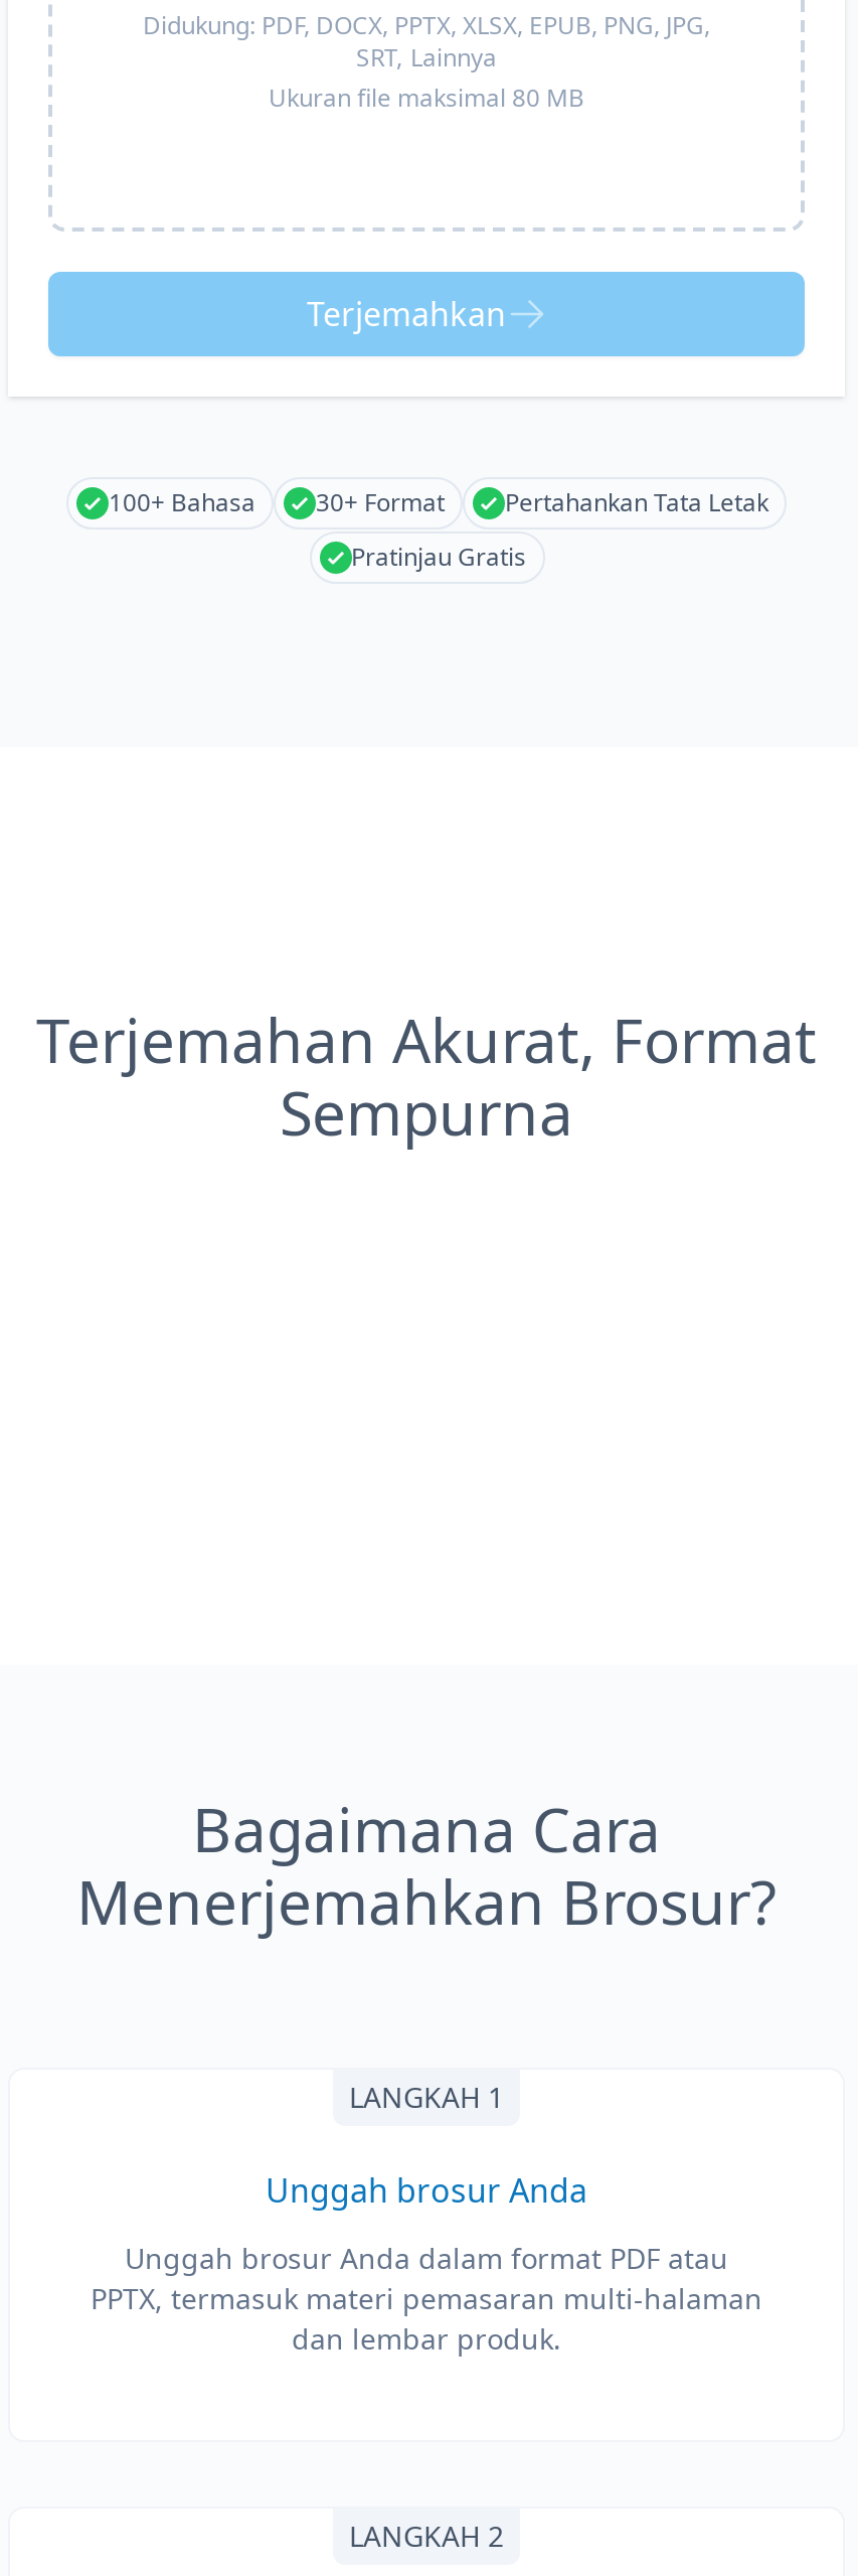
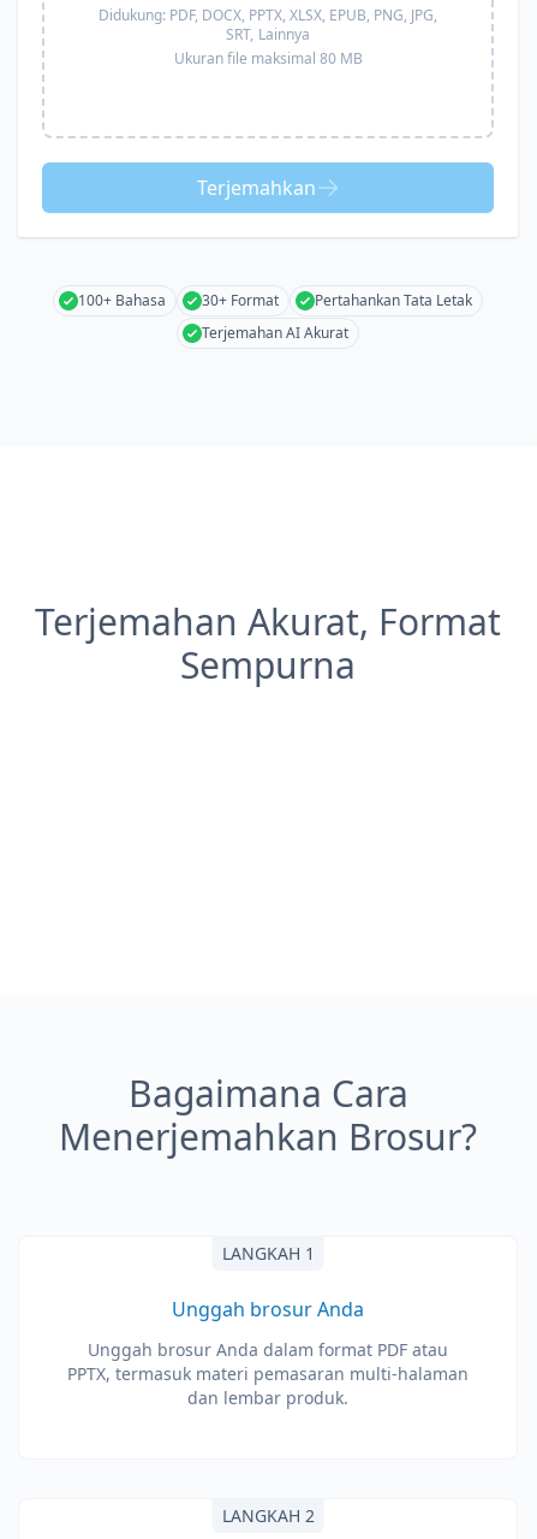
[351,540,526,574] Pratinjau Gratis -> [202,322,348,343] Terjemahan AI Akurat

